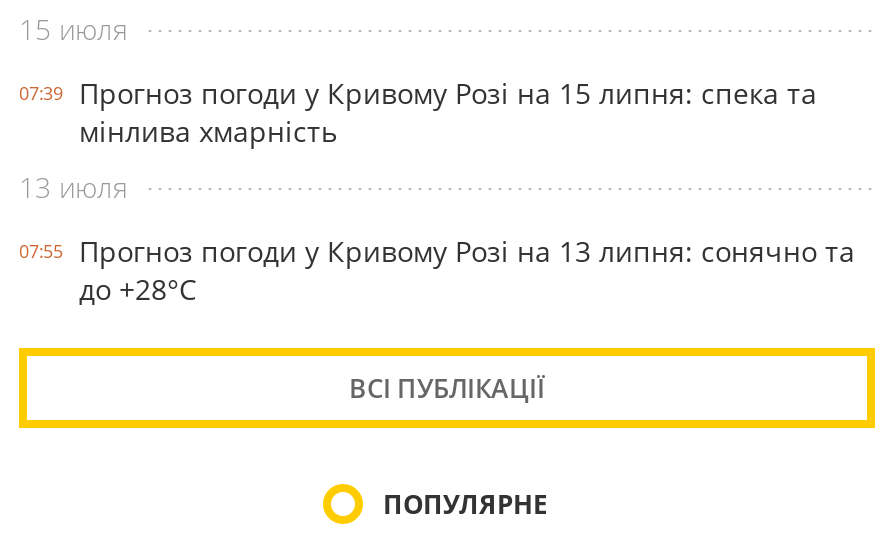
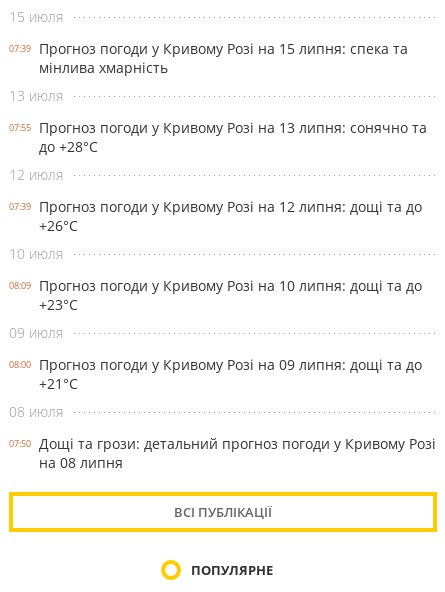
none -> [9,165,436,472] 12 июля | 07:39 | Прогноз погоди у Кривому Розі на 12 липня: дощі та до | +26°С | 10 июля | 08:09 | Прогноз погоди у Кривому Розі на 10 липня: дощі та до | +23°С | 09 июля | 08:00 | Прогноз погоди у Кривому Розі на 09 липня: дощі та до | +21°С | 08 июля | 07:50 | Дощі та грози: детальний прогноз погоди у Кривому Розі | на 08 липня

